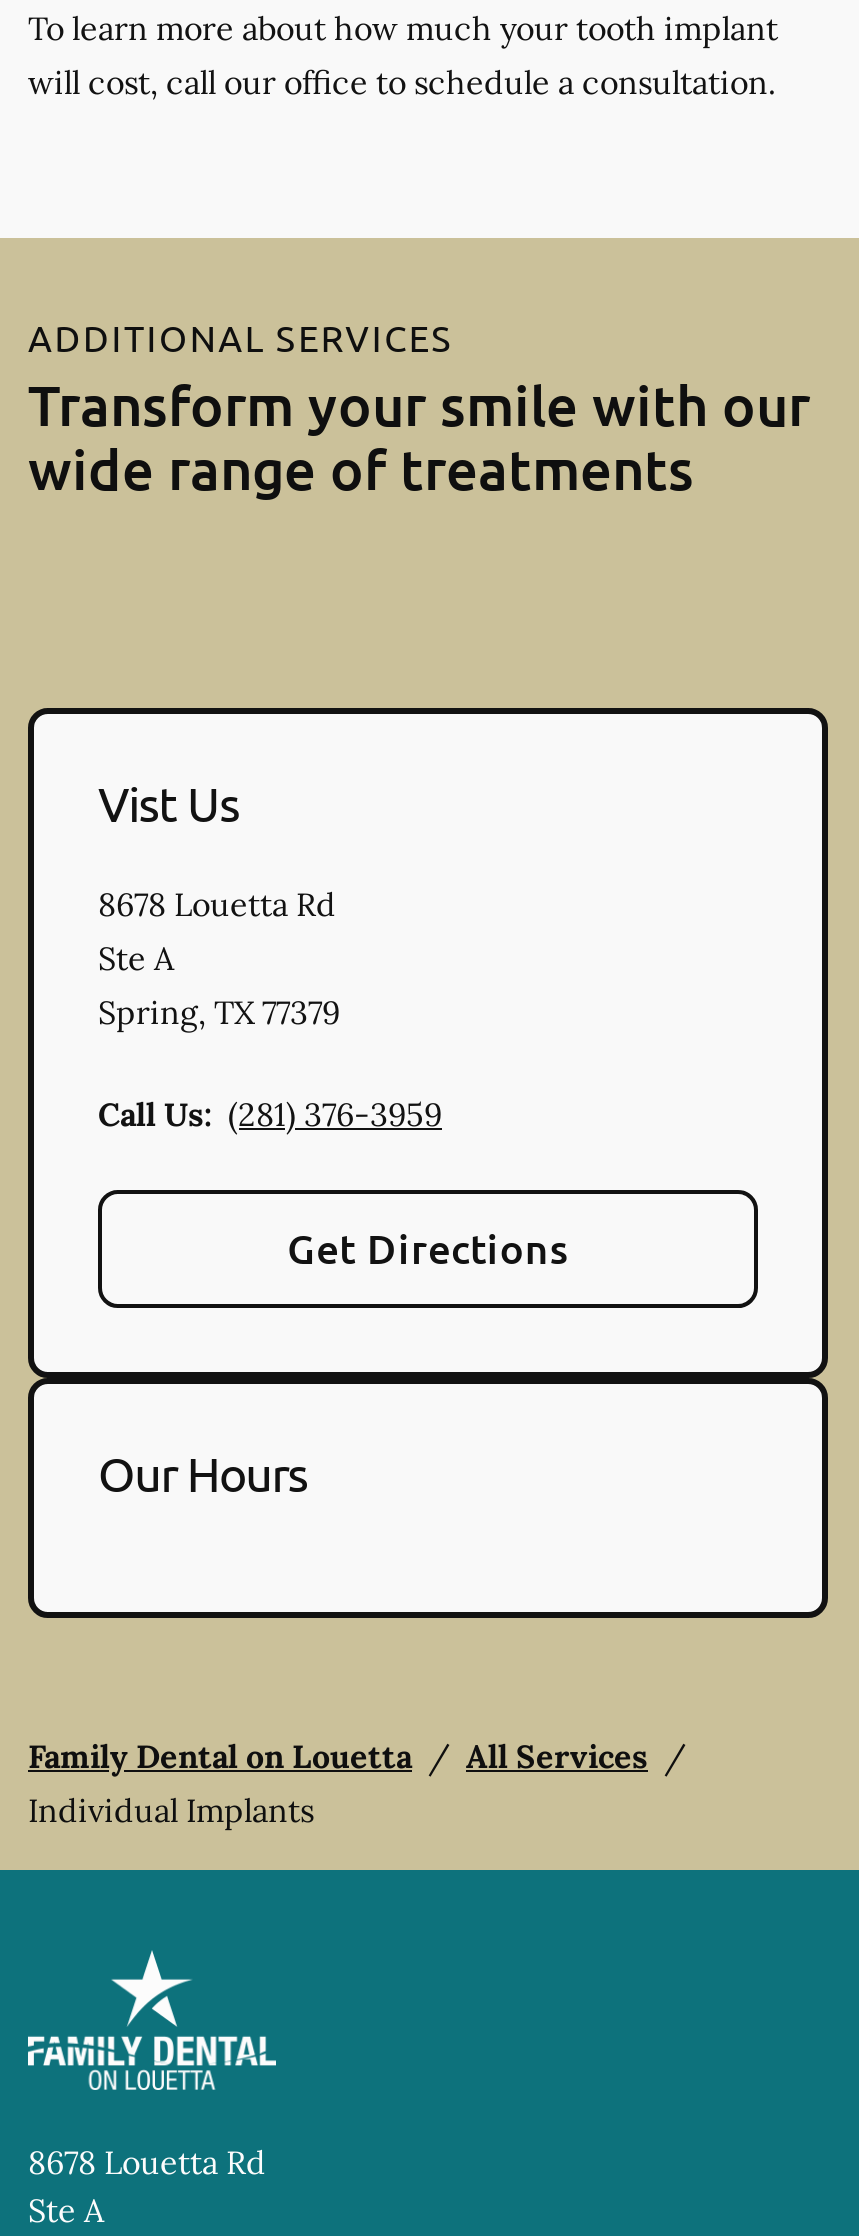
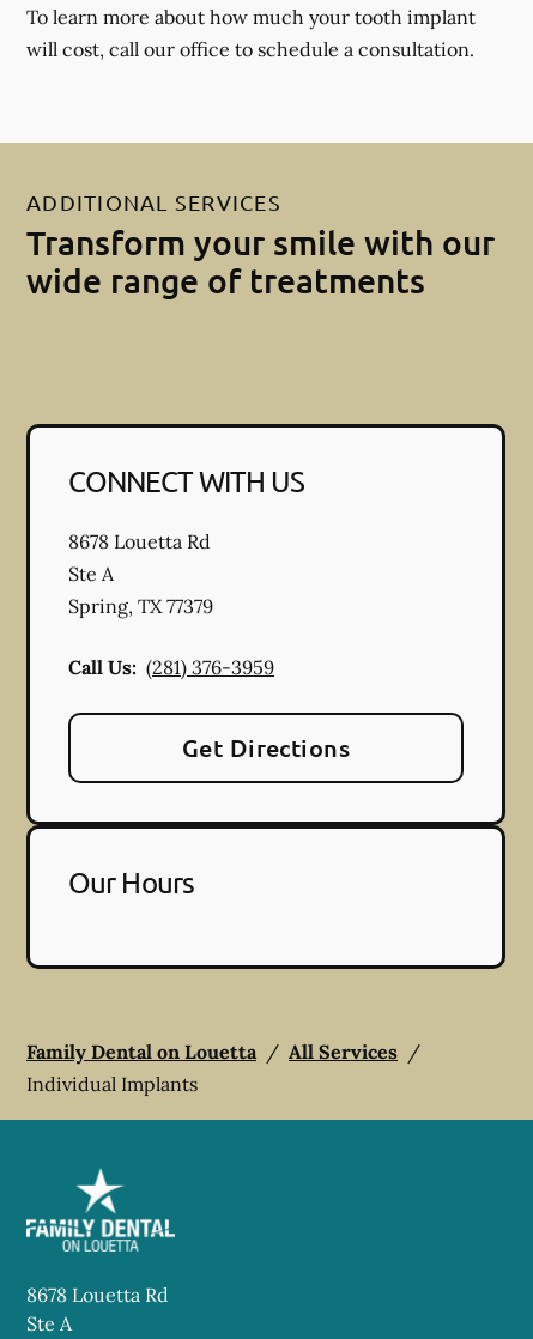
[98,774,239,832] Vist Us -> [68,463,305,498] CONNECT WITH US

